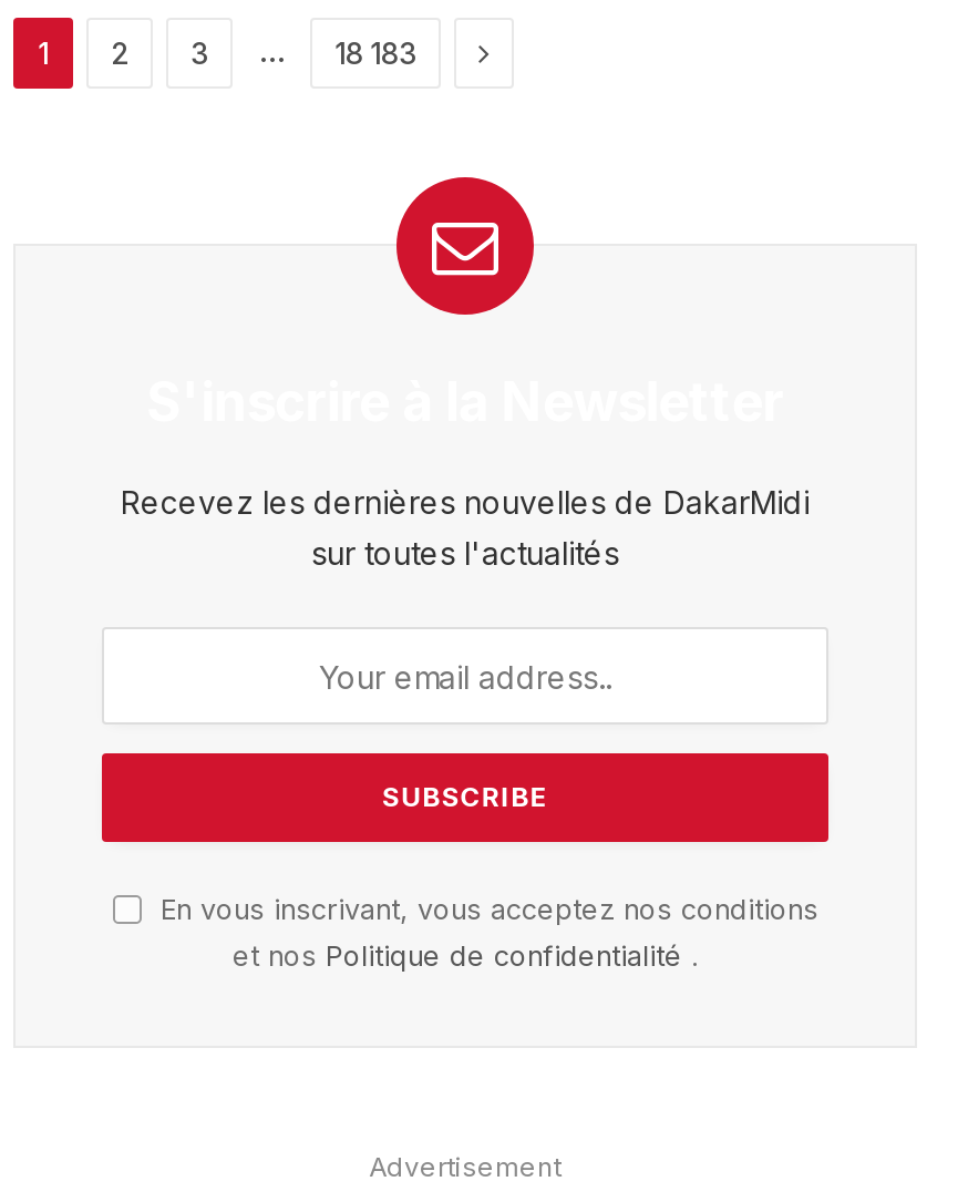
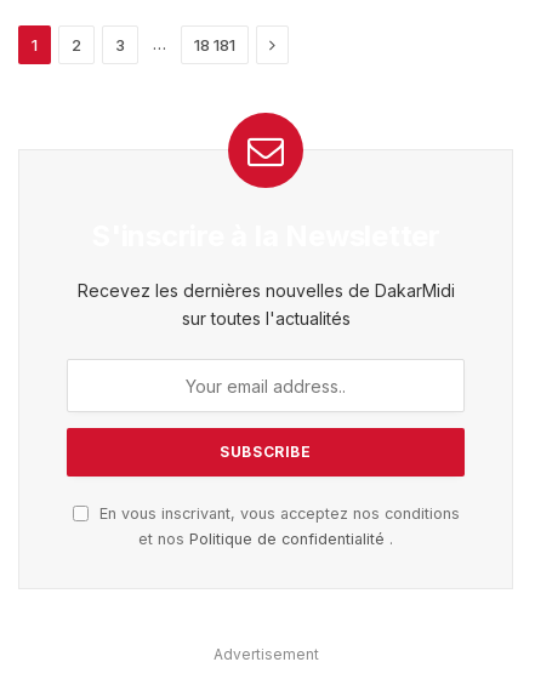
[334,36,416,72] 18 183 -> [194,36,235,55] 18 181

